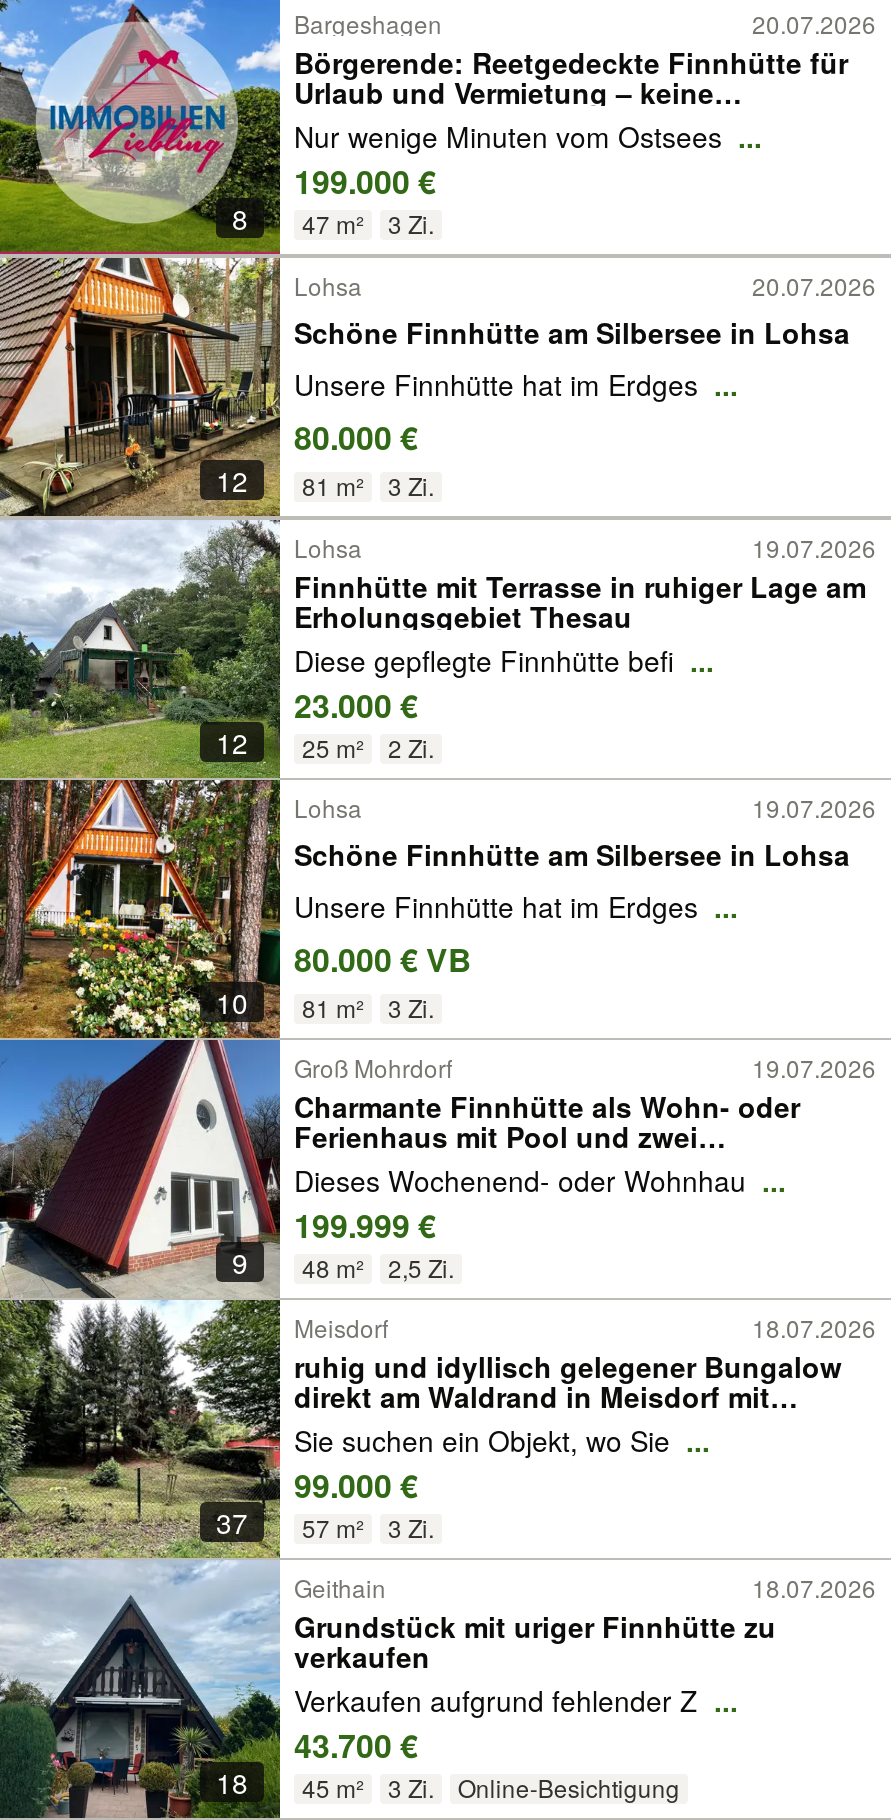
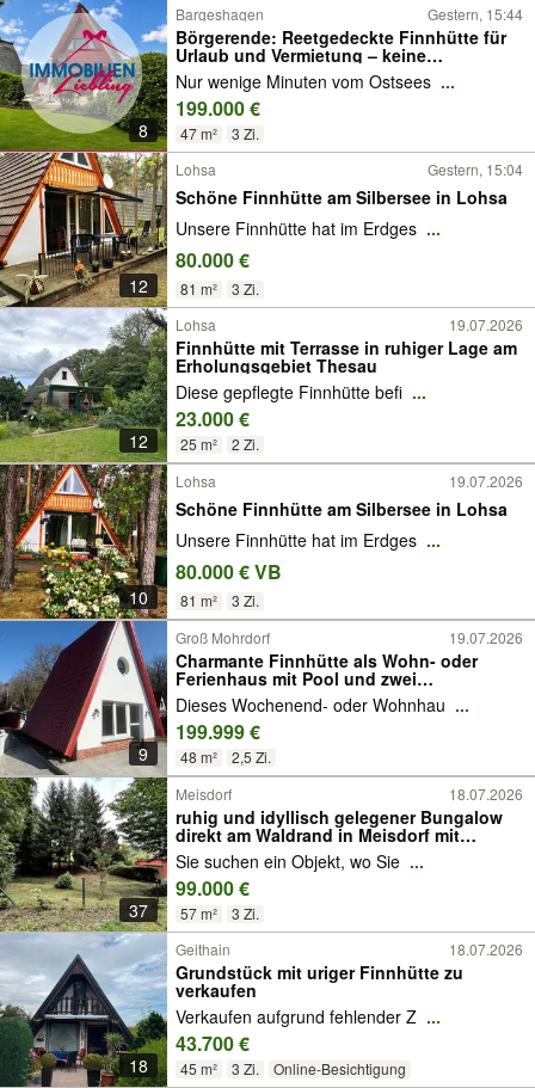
[752,6,876,40] 20.07.2026 -> [428,4,523,24] Gestern, 15:44
[752,268,876,302] 20.07.2026 -> [428,159,523,179] Gestern, 15:04

